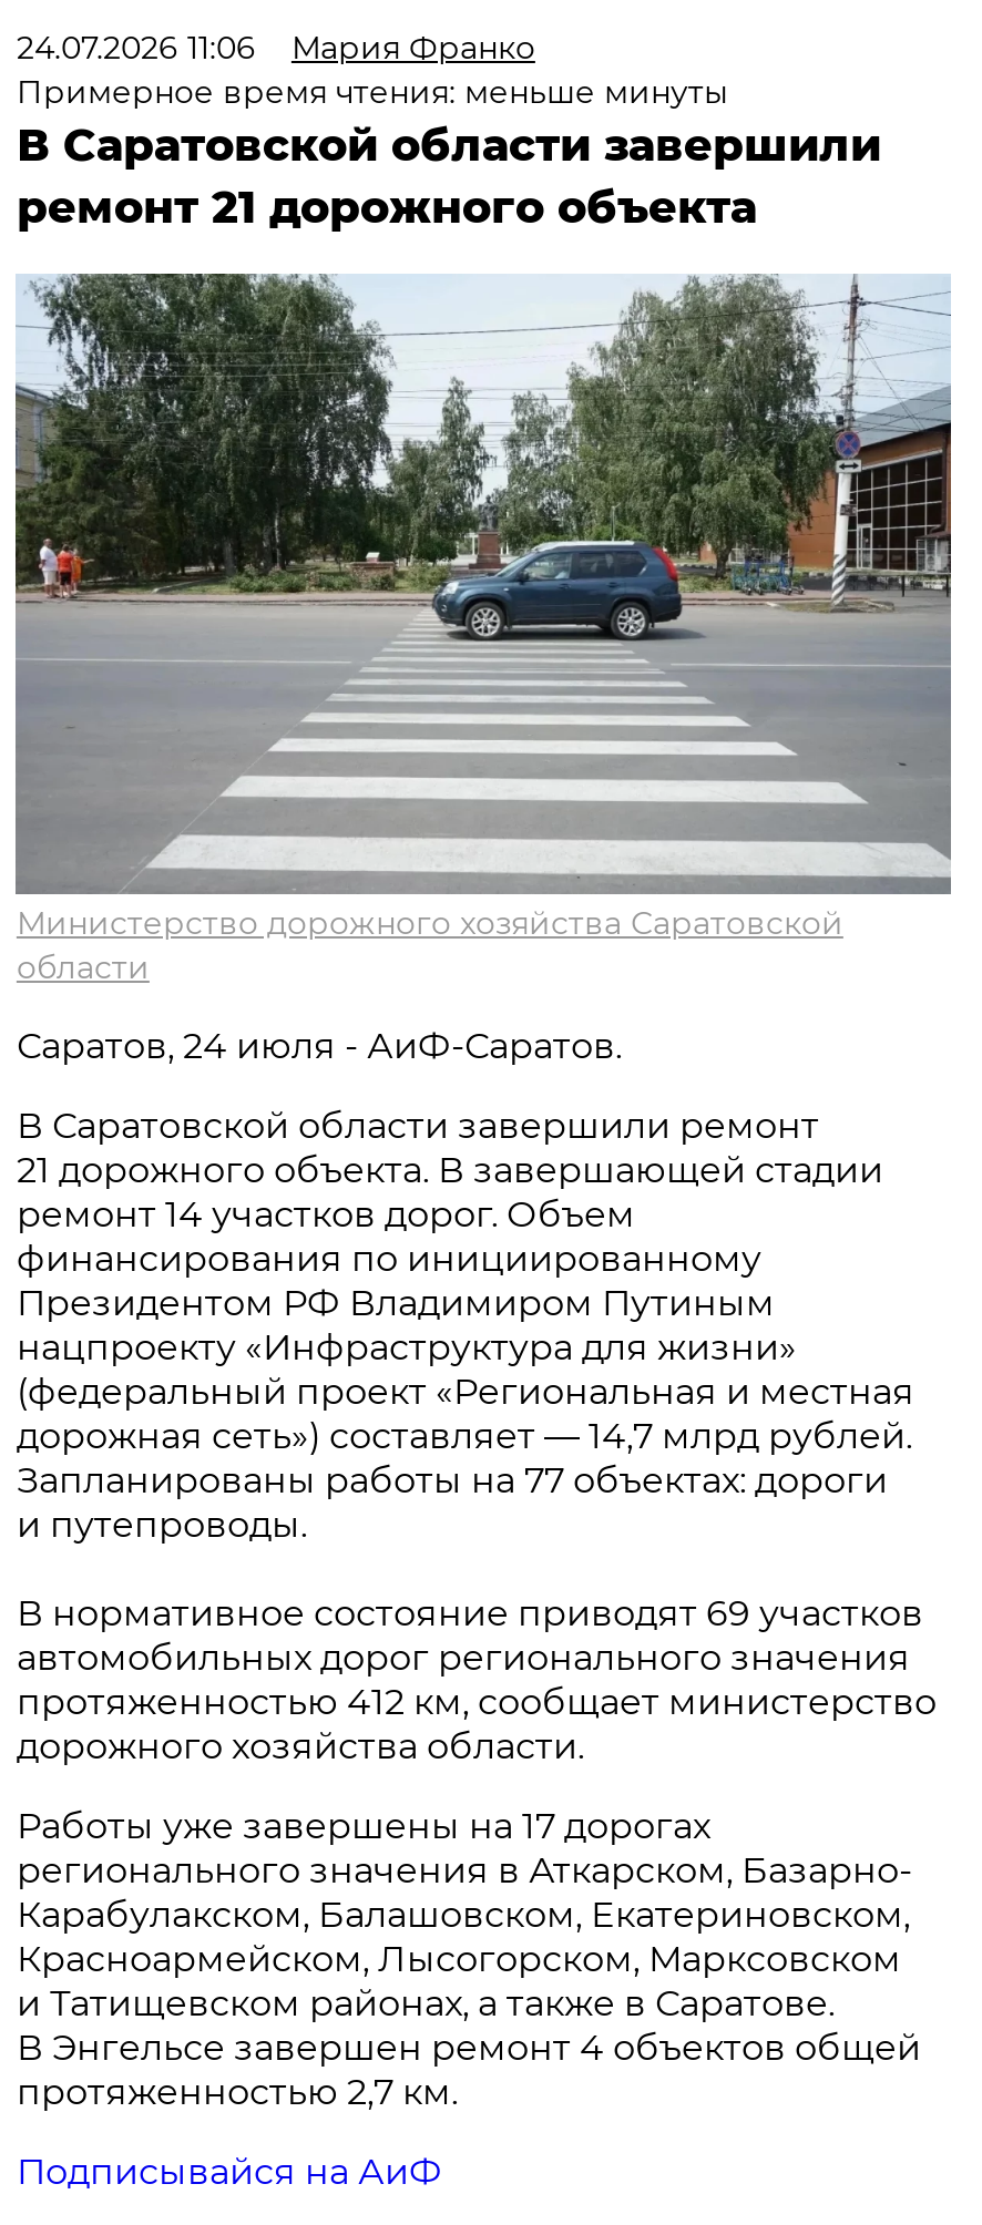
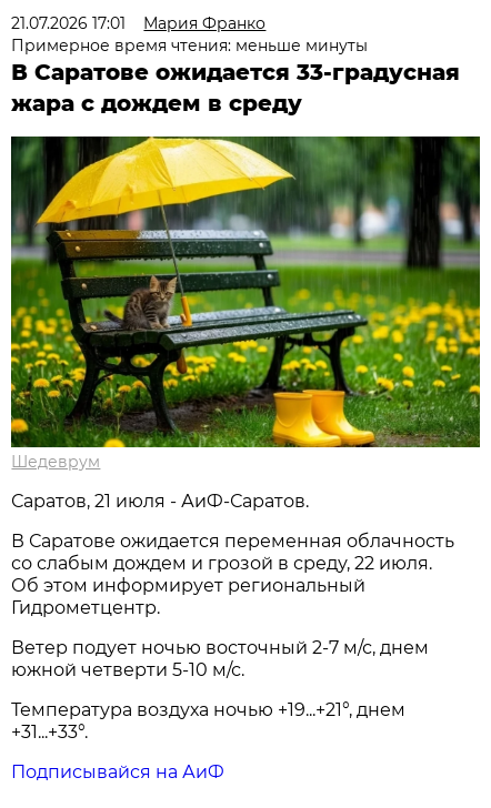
[16,28,535,68] 24.07.2026 11:06 Мария Франко -> [12,13,266,33] 21.07.2026 17:01 Мария Франко
[16,119,881,234] В Саратовской области завершили | ремонт 21 дорожного объекта -> [12,59,460,117] В Саратове ожидается 33-градусная | жара с дождем в среду
[13,271,953,988] [image] | Министерство дорожного хозяйства Саратовской | области -> [10,135,481,472] [image] | Шедеврум
[16,1026,622,1068] Саратов, 24 июля - АиФ-Саратов. -> [12,491,309,512] Саратов, 21 июля - АиФ-Саратов.
[16,1105,914,1546] В Саратовской области завершили ремонт | 21 дорожного объекта. В завершающей стадии | ремонт 14 участков дорог. Объем | финансирования по инициированному | Президентом РФ Владимиром Путиным | нацпроекту «Инфраструктура для жизни» | (федеральный проект «Региональная и местная | дорожная сеть») составляет — 14,7 млрд рублей. | Запланированы работы на 77 объектах: дороги | и путепроводы. -> [12,531,455,618] В Саратове ожидается переменная облачность | со слабым дождем и грозой в среду, 22 июля. | Об этом информирует региональный | Гидрометцентр.
[16,1593,936,1768] В нормативное состояние приводят 69 участков | автомобильных дорог регионального значения | протяженностью 412 км, сообщает министерство | дорожного хозяйства области. -> [12,637,429,680] Ветер подует ночью восточный 2-7 м/с, днем | южной четверти 5-10 м/с.
[16,1806,921,2114] Работы уже завершены на 17 дорогах | регионального значения в Аткарском, Базарно- | Карабулакском, Балашовском, Екатериновском, | Красноармейском, Лысогорском, Марксовском | и Татищевском районах, а также в Саратове. | В Энгельсе завершен ремонт 4 объектов общей | протяженностью 2,7 км. -> [12,699,406,743] Температура воздуха ночью +19...+21°, днем | +31...+33°.

